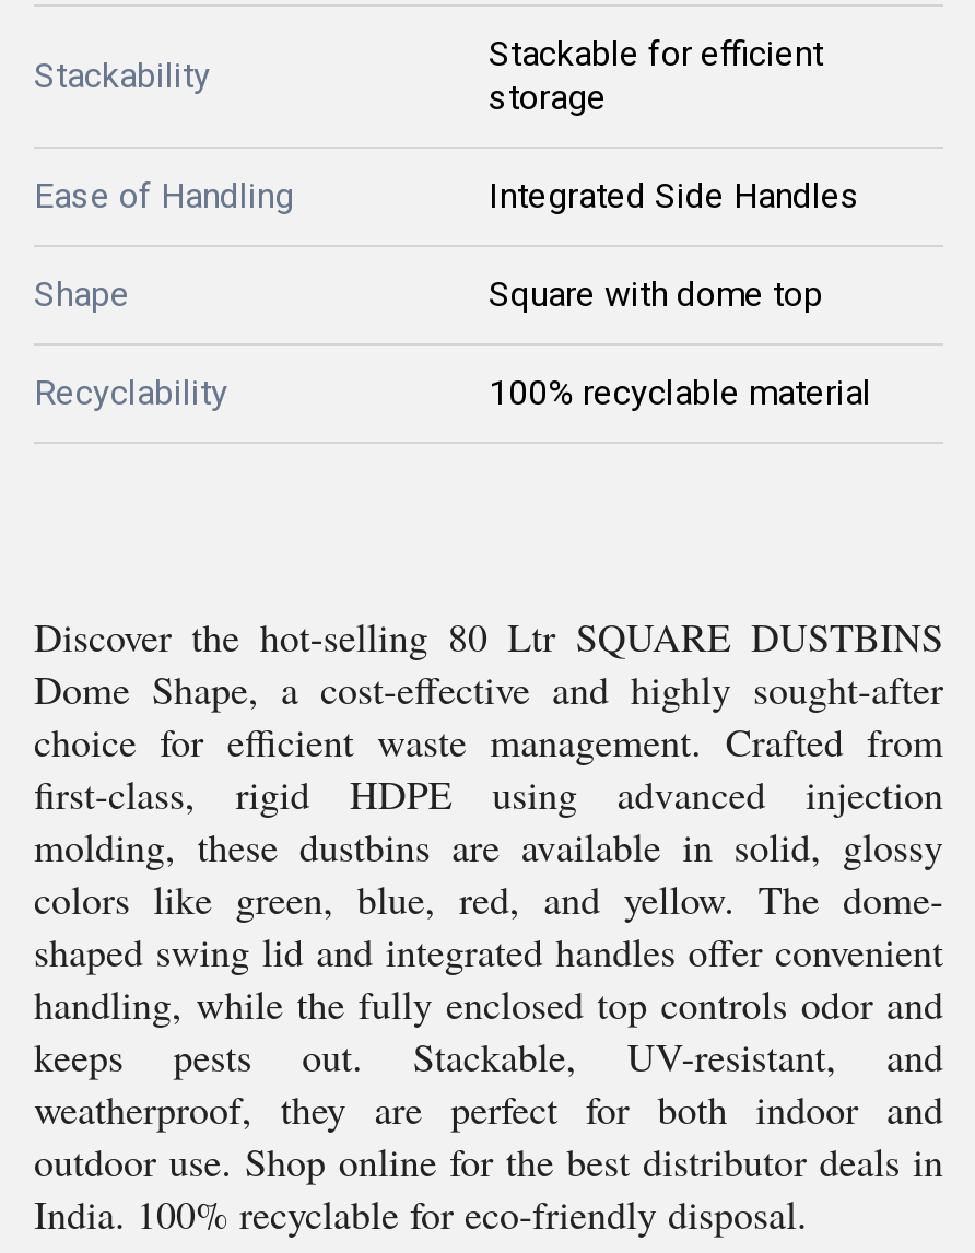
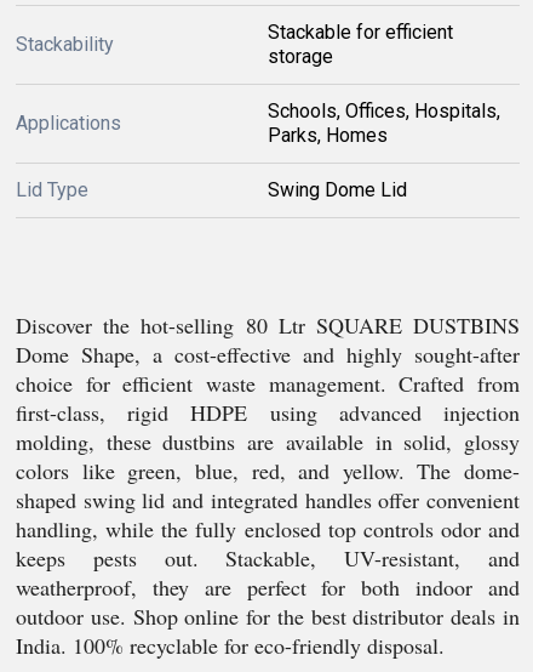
[34,175,860,216] Ease of Handling | Integrated Side Handles -> [16,112,121,135] Applications
[34,273,823,315] Shape | Square with dome top -> [268,99,500,147] Schools, Offices, Hospitals, | Parks, Homes
[34,372,871,413] Recyclability | 100% recyclable material -> [16,178,407,201] Lid Type | Swing Dome Lid

